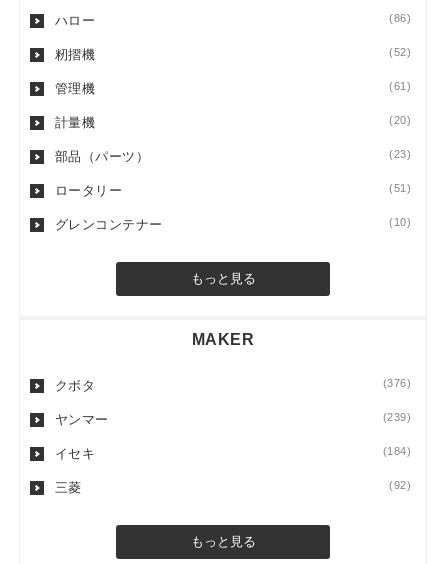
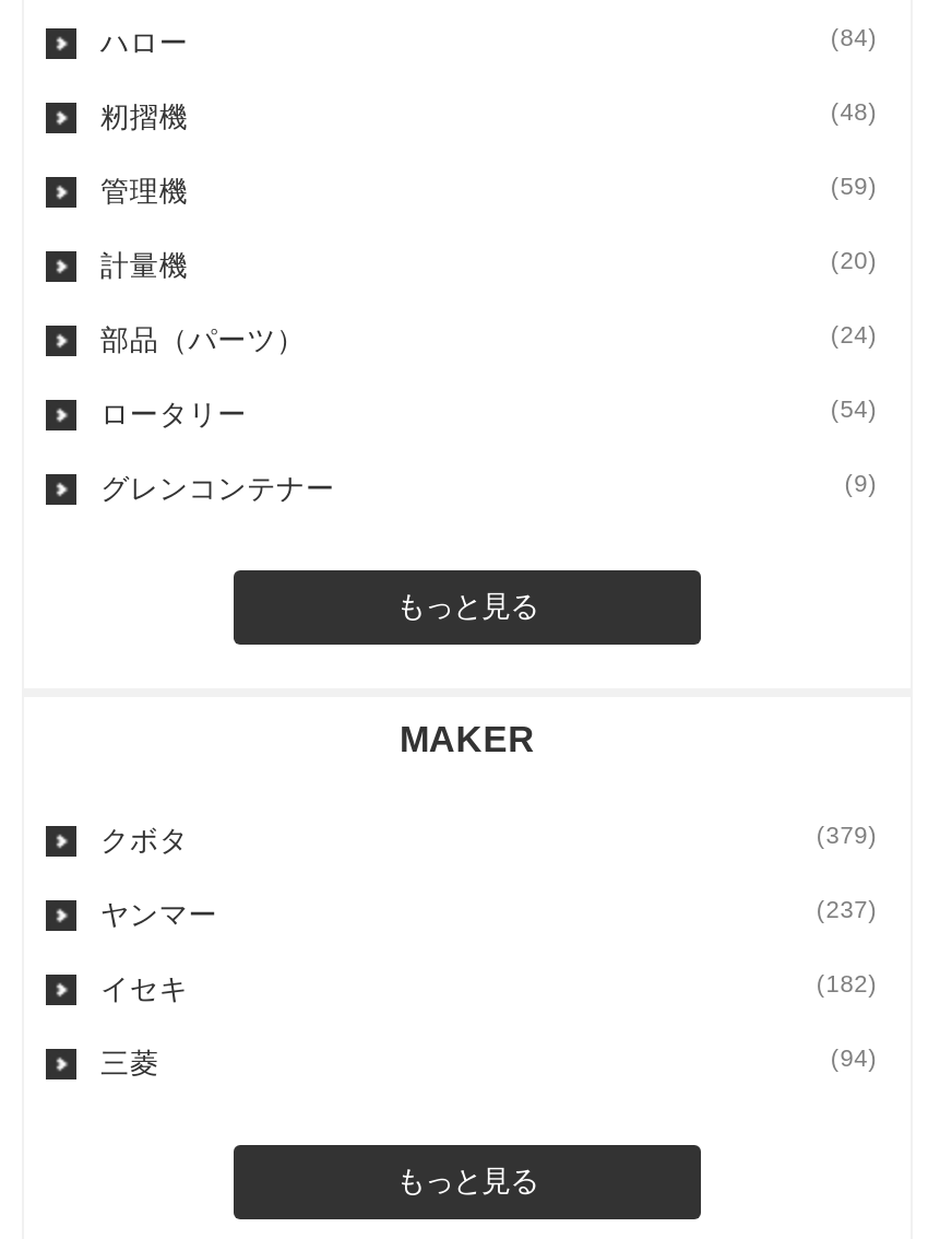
[389,12,411,24] (86) -> [830,24,878,50] (84)
[389,46,411,58] (52) -> [830,98,878,125] (48)
[389,80,411,92] (61) -> [830,173,878,199] (59)
[389,148,411,160] (23) -> [830,321,878,347] (24)
[389,182,411,194] (51) -> [830,396,878,422] (54)
[389,216,411,228] (10) -> [844,470,878,496] (9)
[383,377,411,389] (376) -> [816,822,878,848] (379)
[383,411,411,423] (239) -> [816,896,878,922] (237)
[383,445,411,457] (184) -> [816,970,878,996] (182)
[389,479,411,491] (92) -> [830,1045,878,1071] (94)

